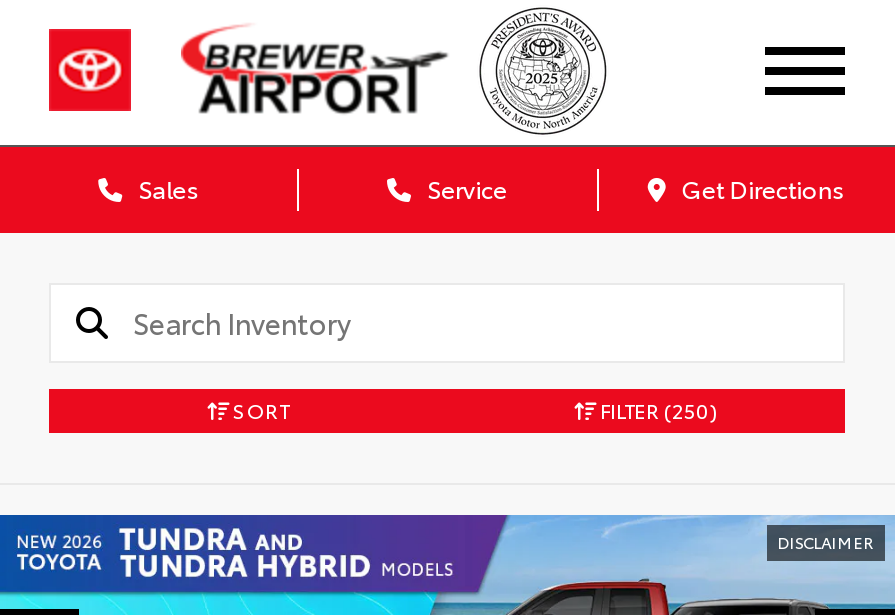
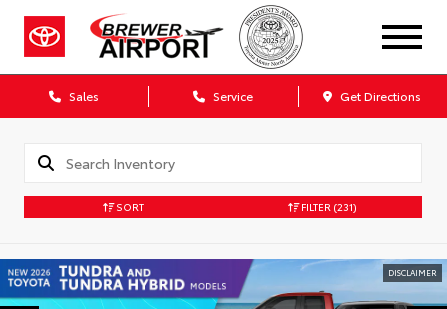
[596,395,718,425] FILTER (250) -> [299,199,357,214] FILTER (231)

